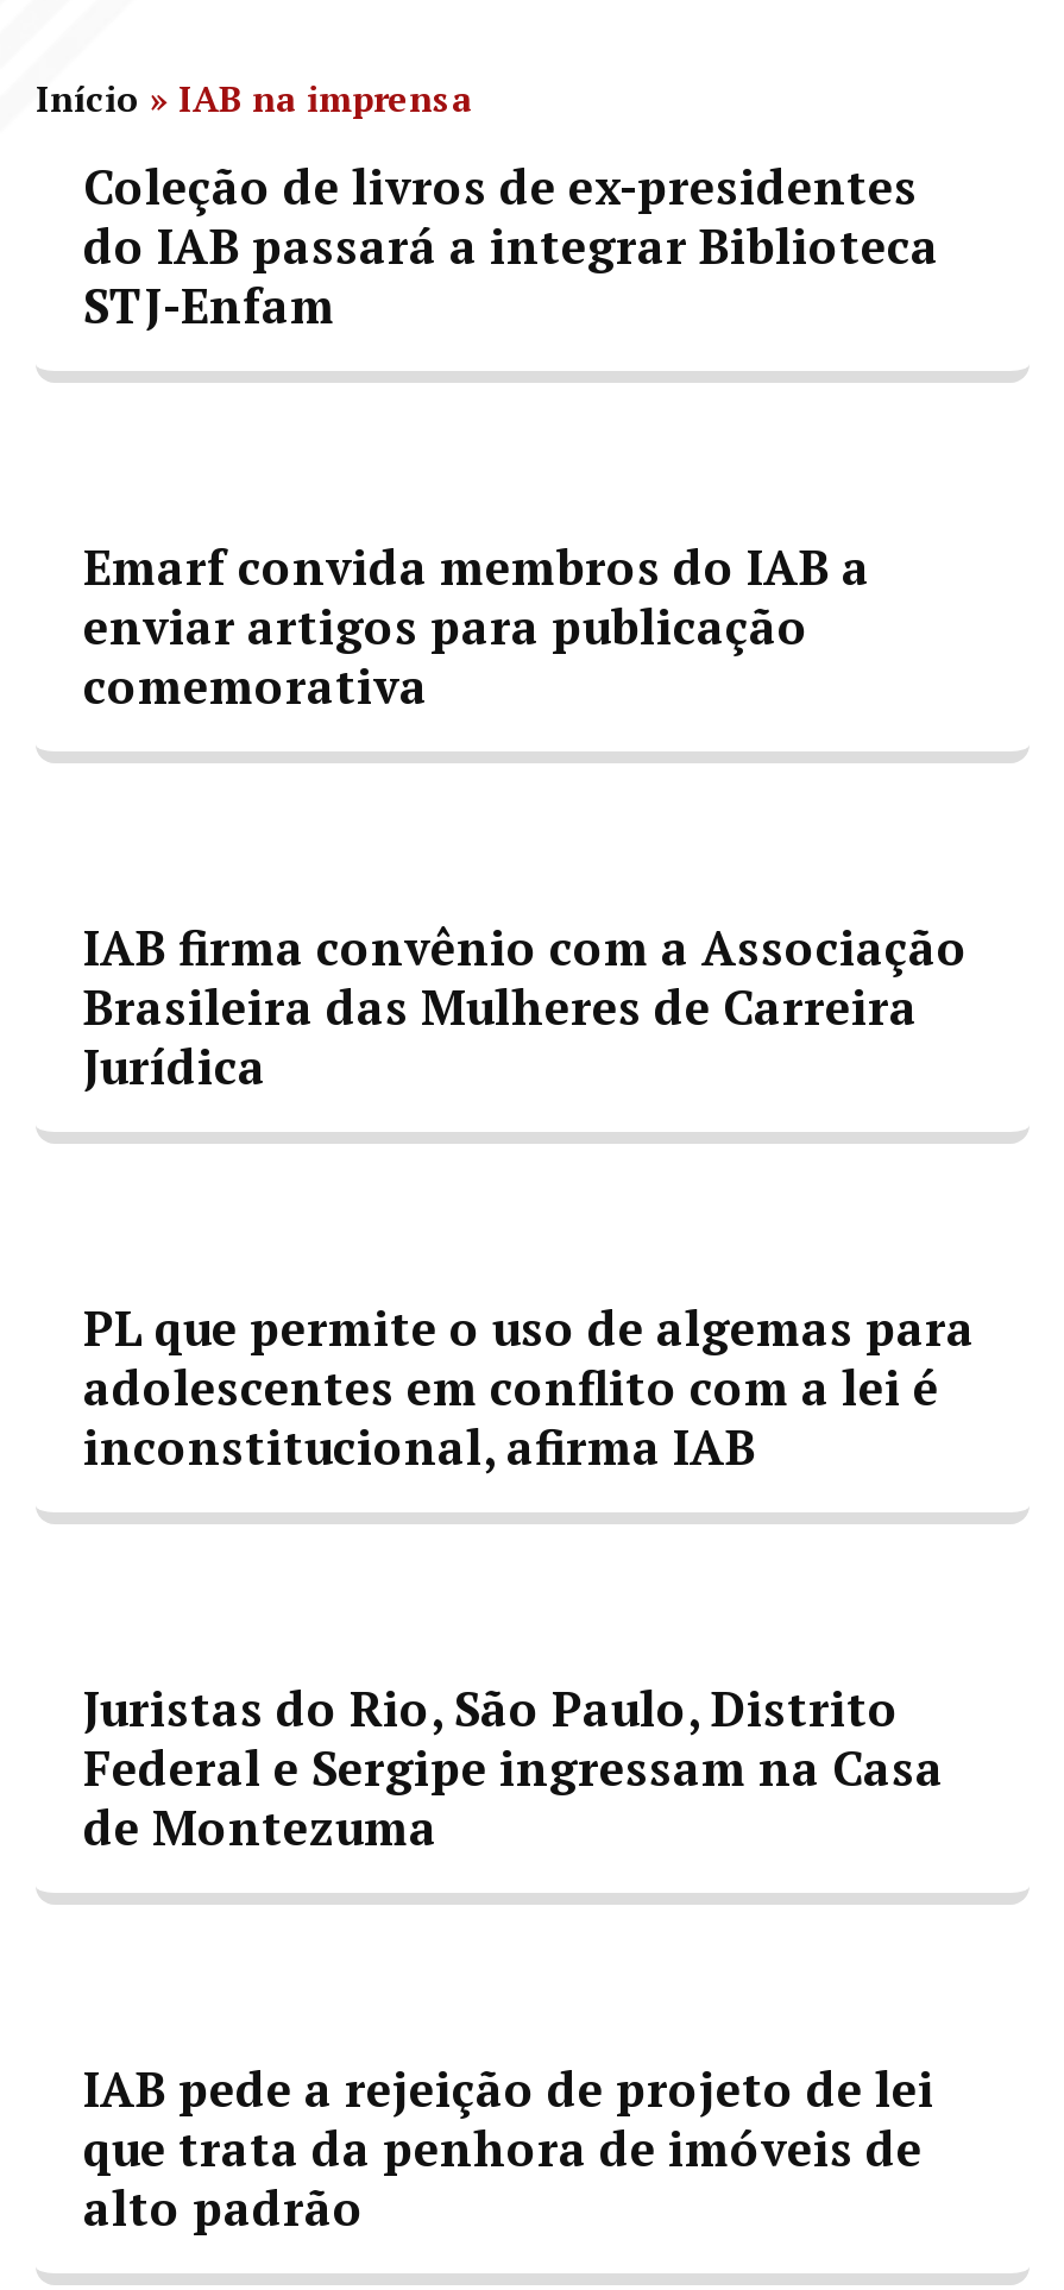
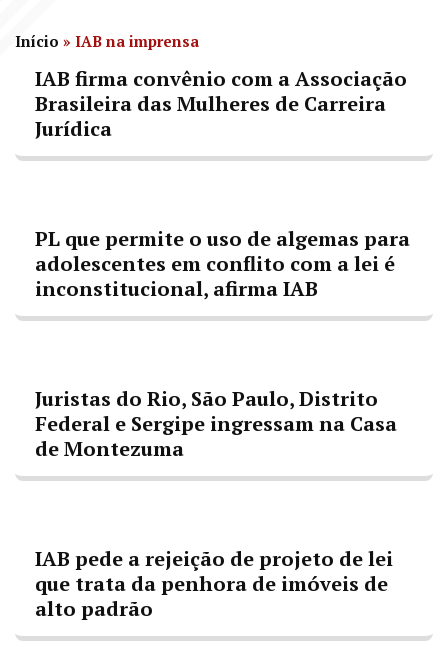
[83,155,939,338] Coleção de livros de ex-presidentes | do IAB passará a integrar Biblioteca | STJ-Enfam -> none
[83,535,870,718] Emarf convida membros do IAB a | enviar artigos para publicação | comemorativa -> none

